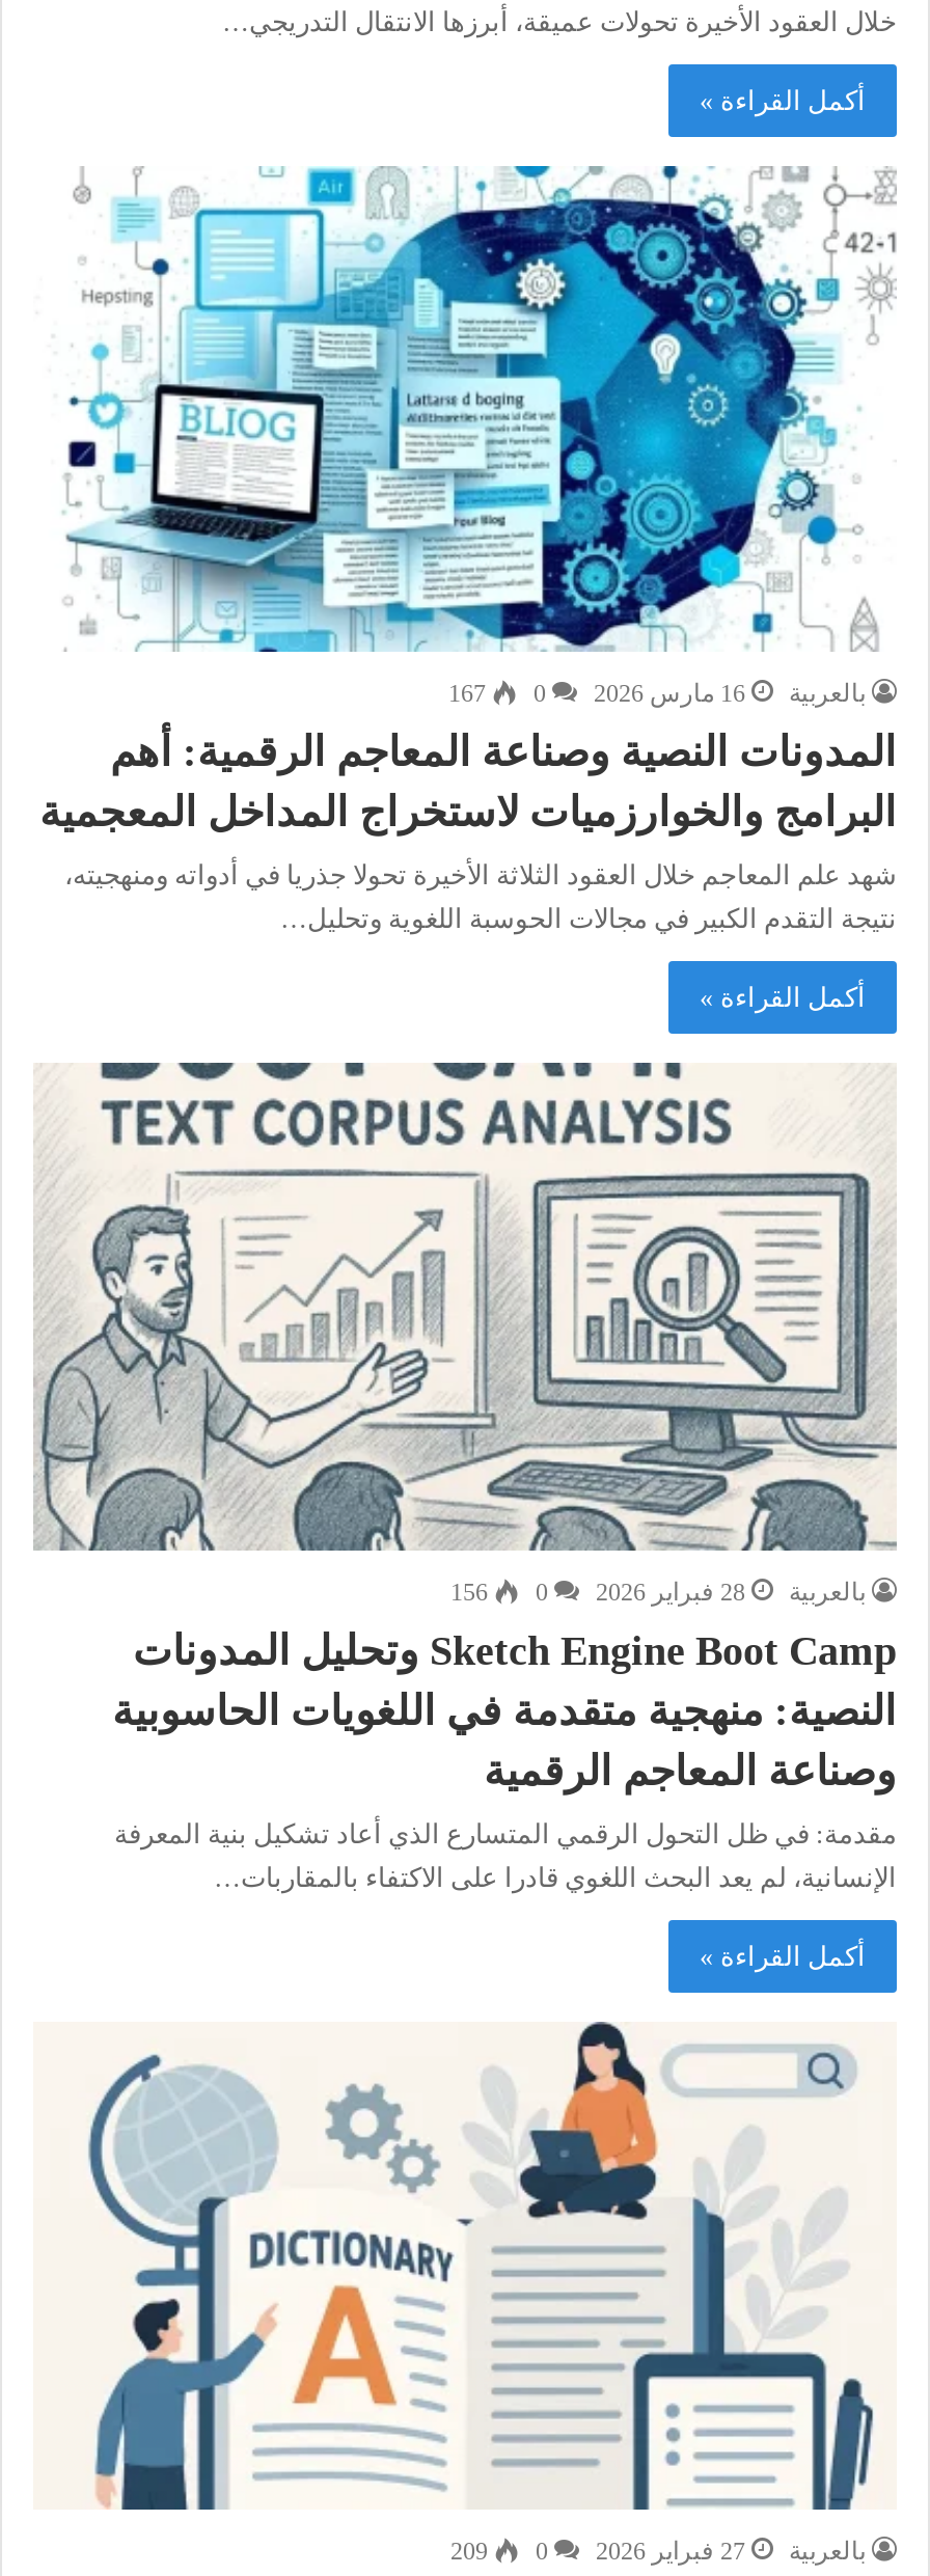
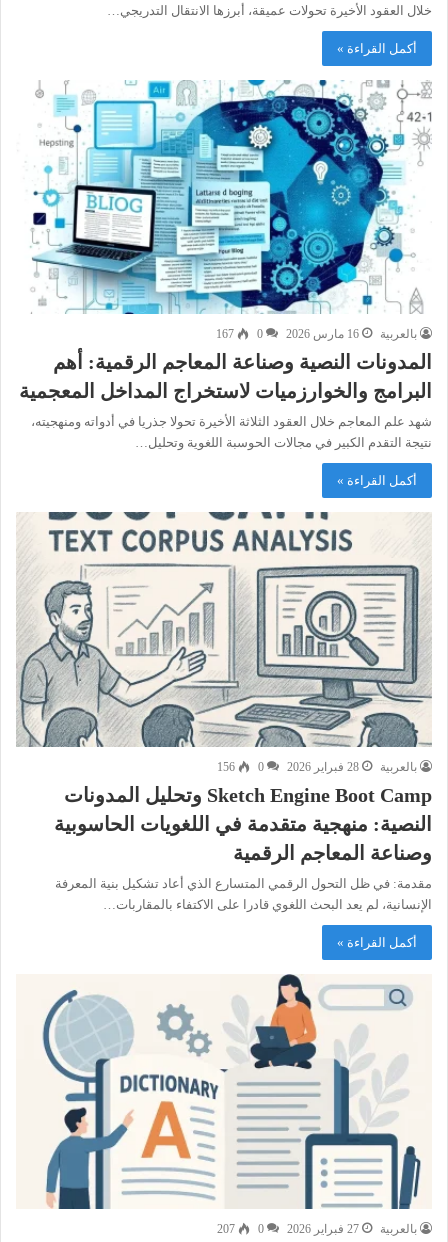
[450,2536,548,2565] 209 0 -> [217,1222,264,1236] 207 0

